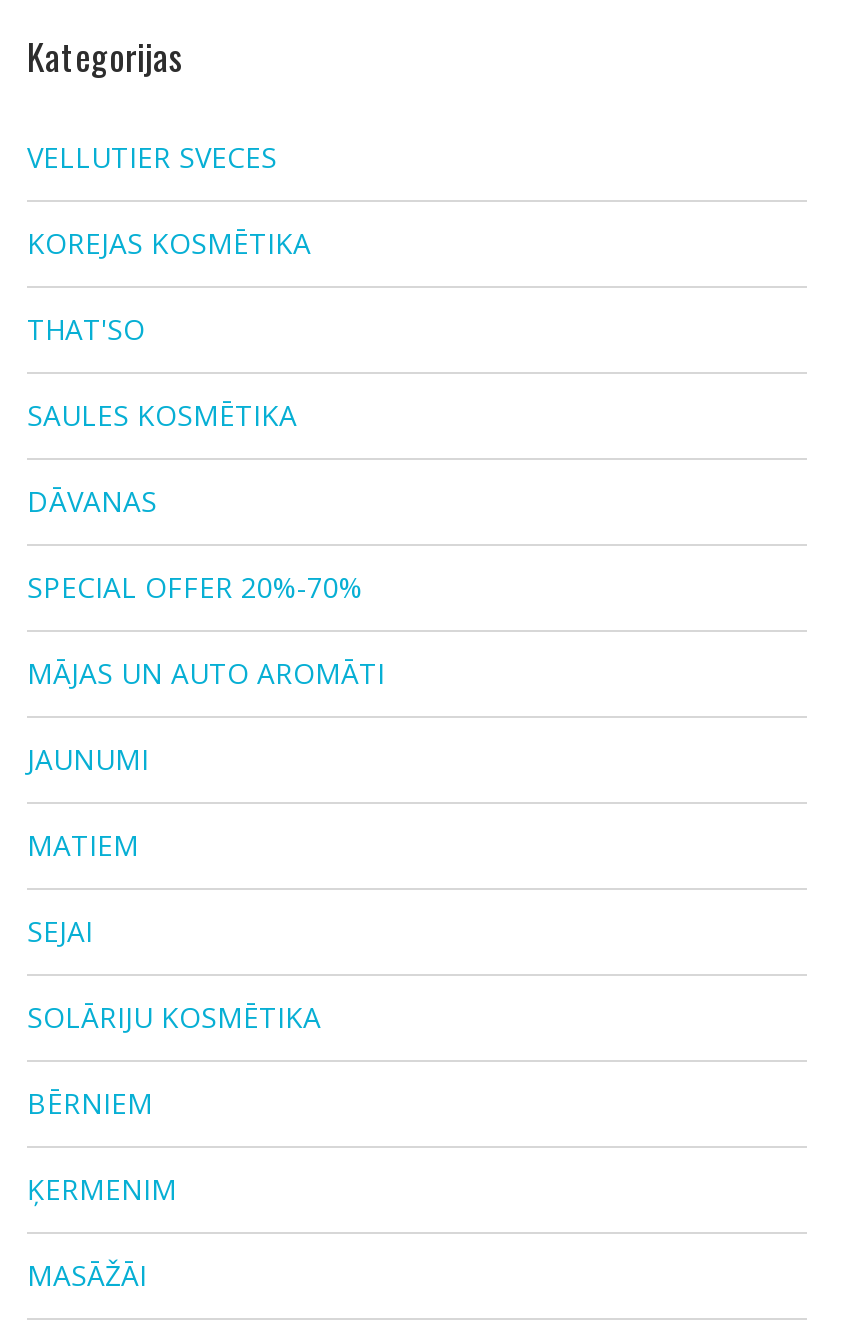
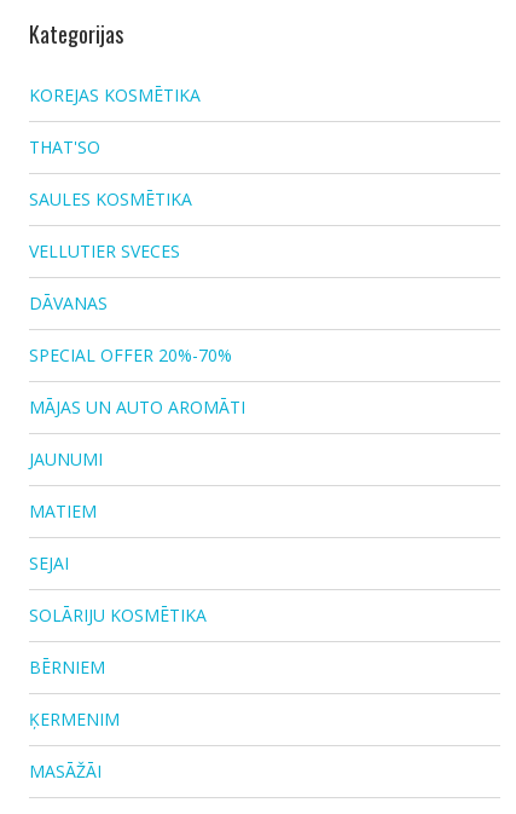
moved [27,139,277,177] -> [29,240,180,263]: VELLUTIER SVECES
moved [27,225,311,435] -> [29,84,201,211]: KOREJAS KOSMĒTIKA | THAT'SO | SAULES KOSMĒTIKA

